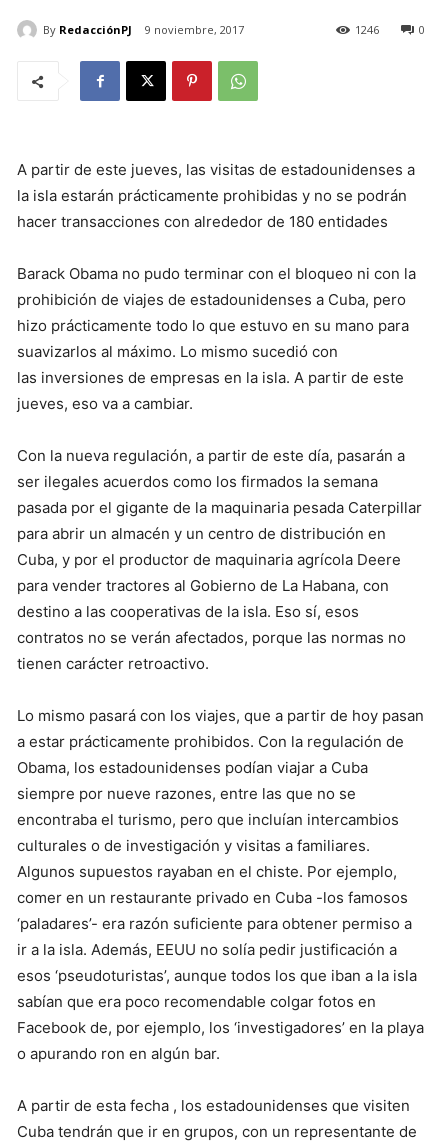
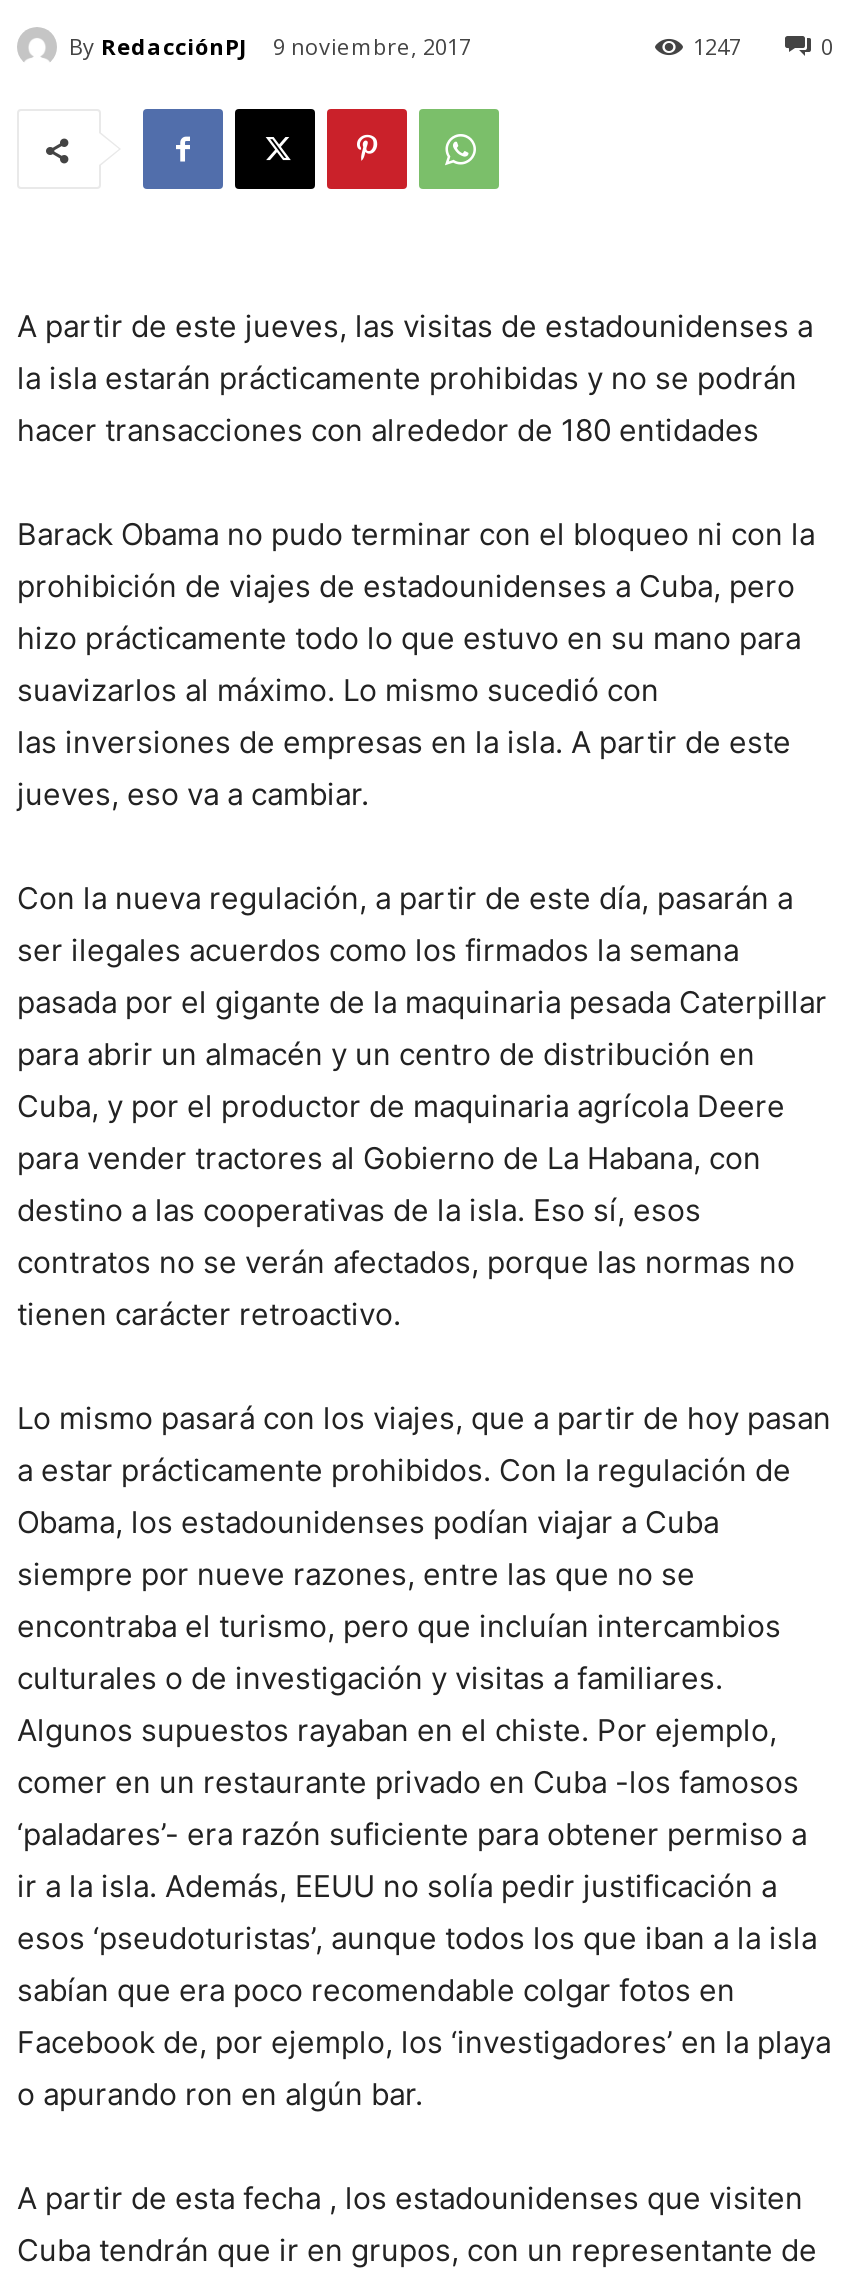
[355,22,379,37] 1246 -> [693,31,741,61] 1247

